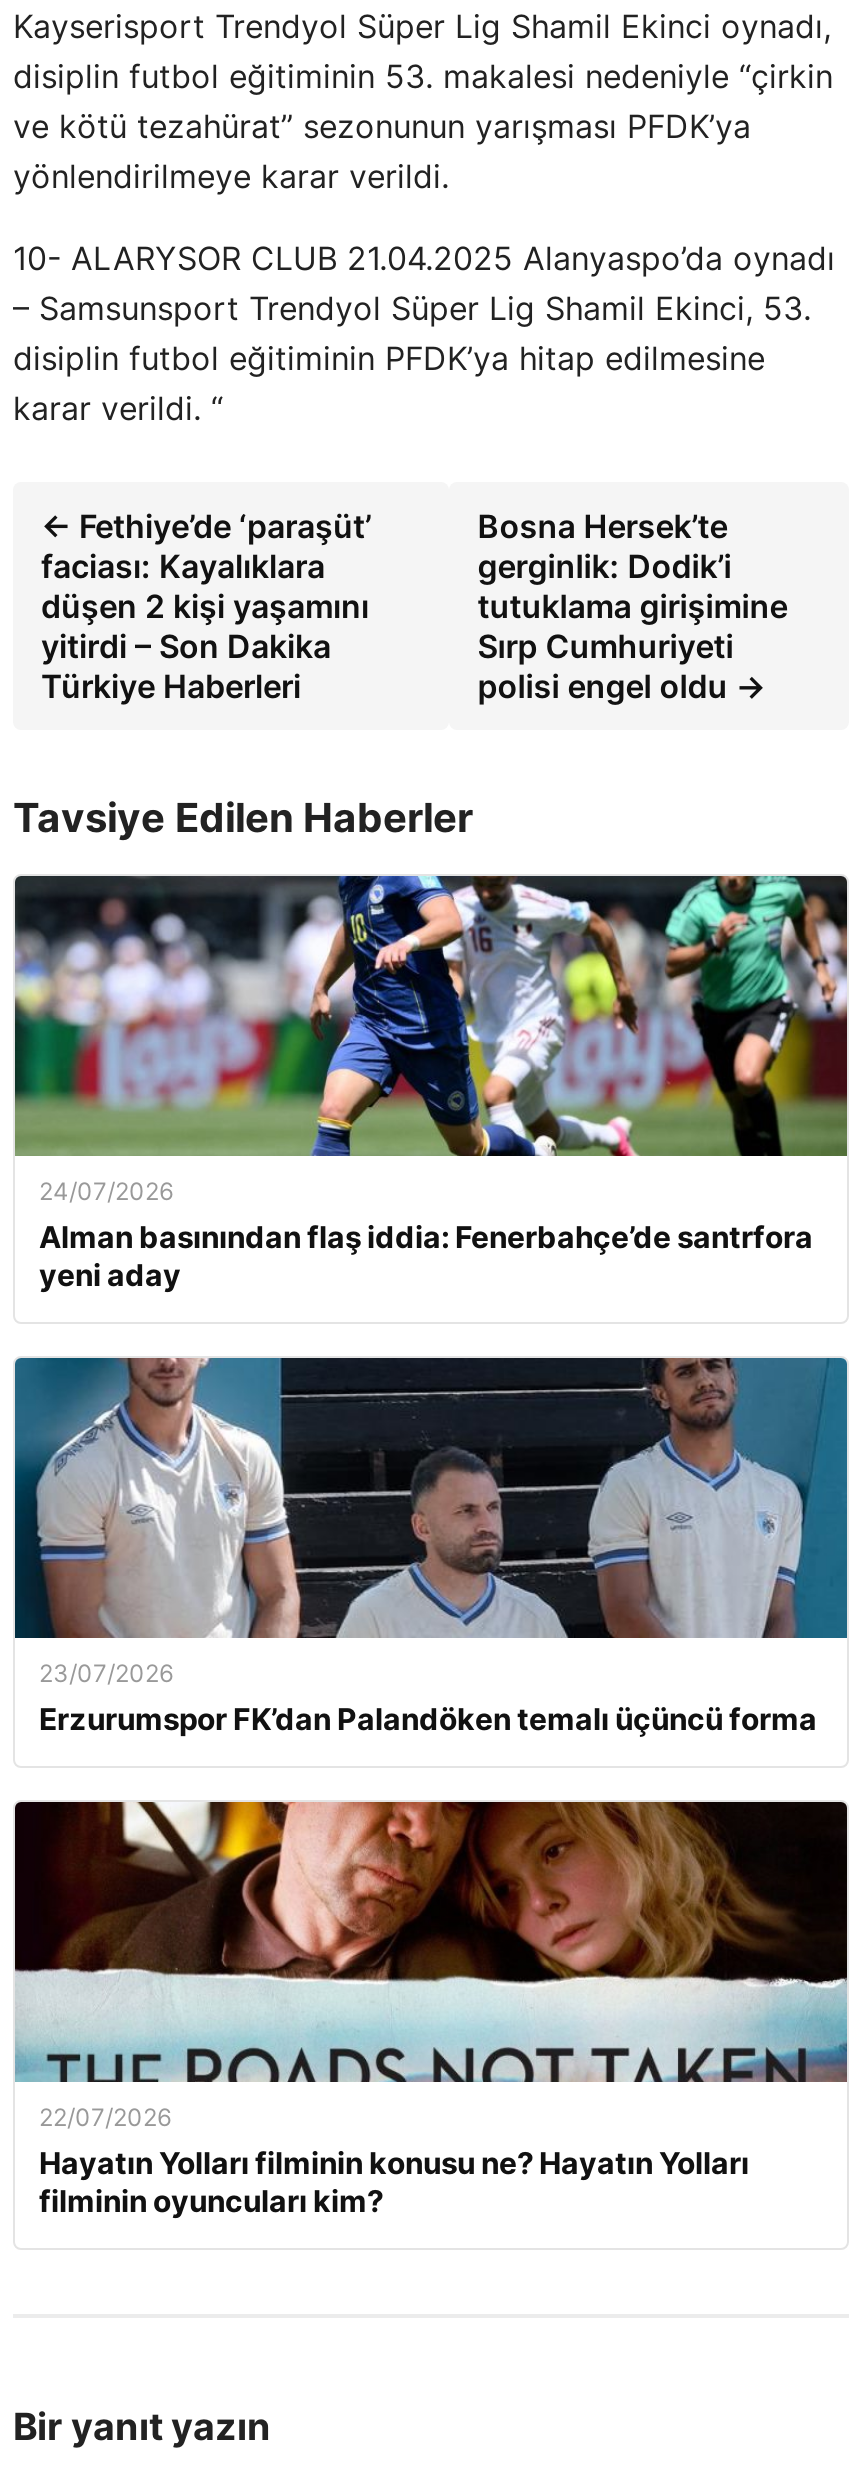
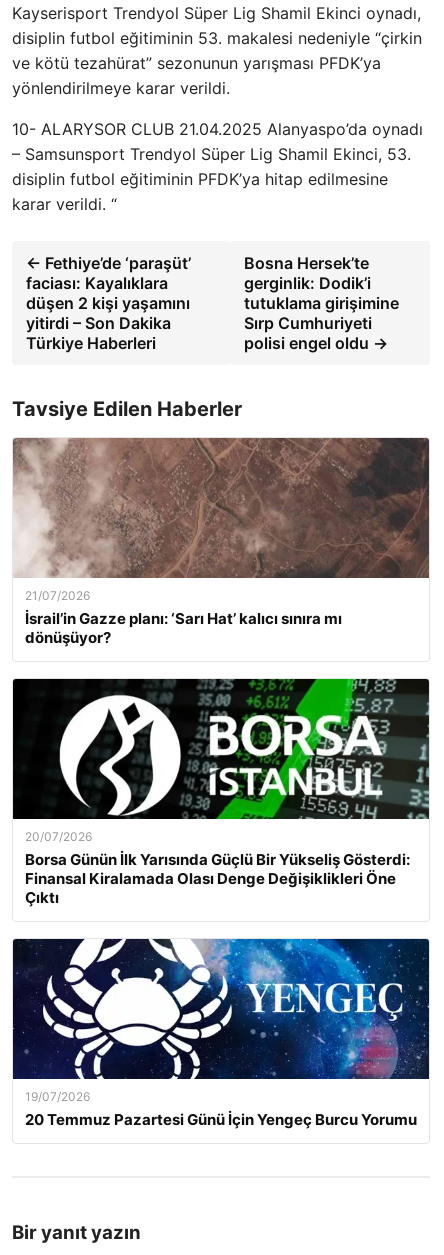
[13,874,847,1294] [image] | 24/07/2026 | Alman basınından flaş iddia: Fenerbahçe’de santrfora | yeni aday -> [12,437,429,647] [image] | 21/07/2026 | İsrail’in Gazze planı: ‘Sarı Hat’ kalıcı sınıra mı | dönüşüyor?
[13,1356,849,1738] [image] | 23/07/2026 | Erzurumspor FK’dan Palandöken temalı üçüncü forma -> [12,678,430,907] [image] | 20/07/2026 | Borsa Günün İlk Yarısında Güçlü Bir Yükseliş Gösterdi: | Finansal Kiralamada Olası Denge Değişiklikleri Öne | Çıktı
[13,1800,849,2220] [image] | 22/07/2026 | Hayatın Yolları filminin konusu ne? Hayatın Yolları | filminin oyuncuları kim? -> [12,920,430,1129] [image] | 19/07/2026 | 20 Temmuz Pazartesi Günü İçin Yengeç Burcu Yorumu

